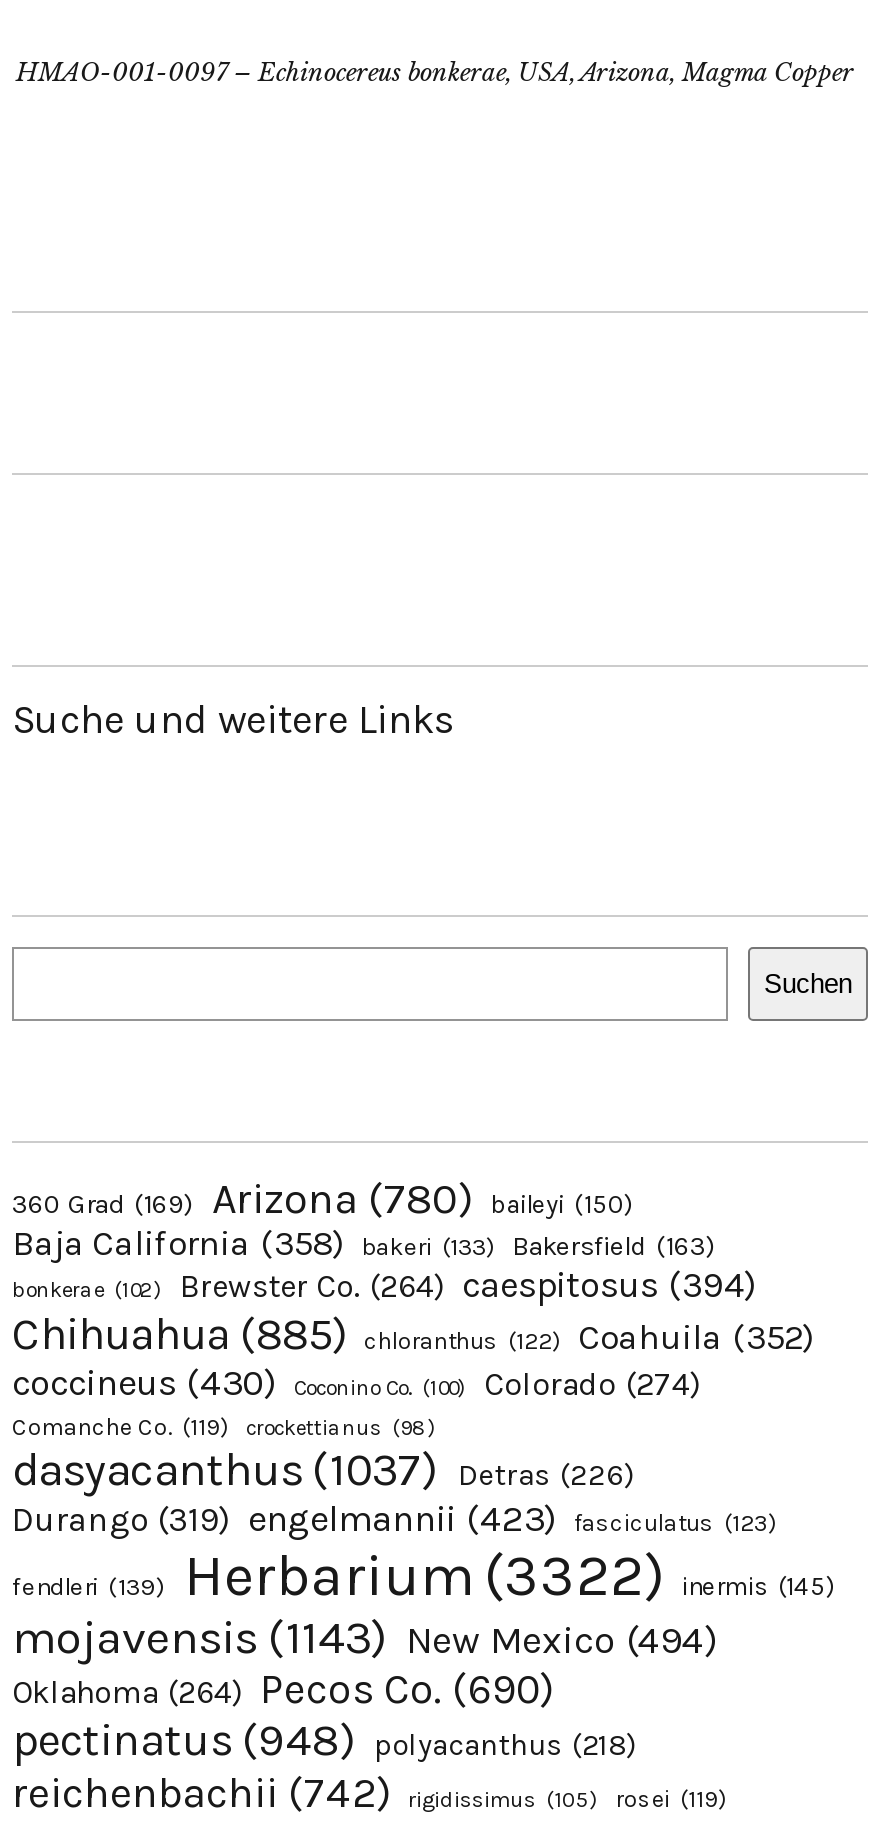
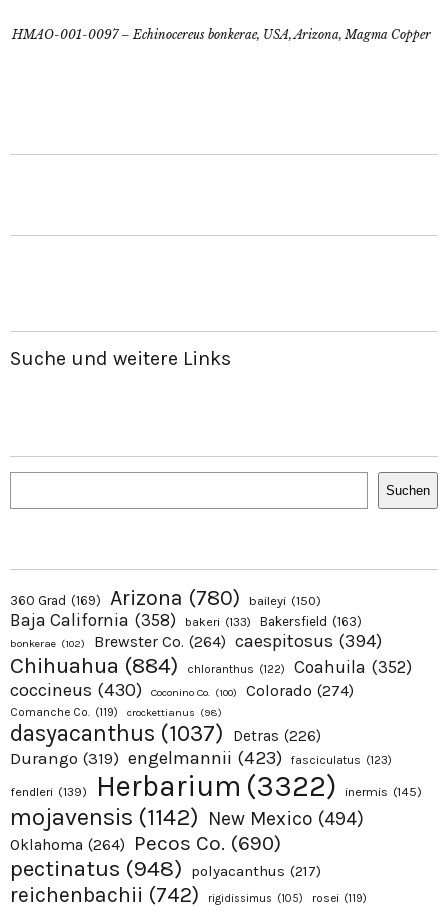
[12,1308,814,1362] Chihuahua (885) chloranthus (122) Coahuila (352) -> [10,652,412,679] Chihuahua (884) chloranthus (122) Coahuila (352)
[12,1610,718,1666] mojavensis (1143) New Mexico (494) -> [10,803,364,831] mojavensis (1142) New Mexico (494)
[12,1714,636,1768] pectinatus (948) polyacanthus (218) -> [10,855,321,882] pectinatus (948) polyacanthus (217)

